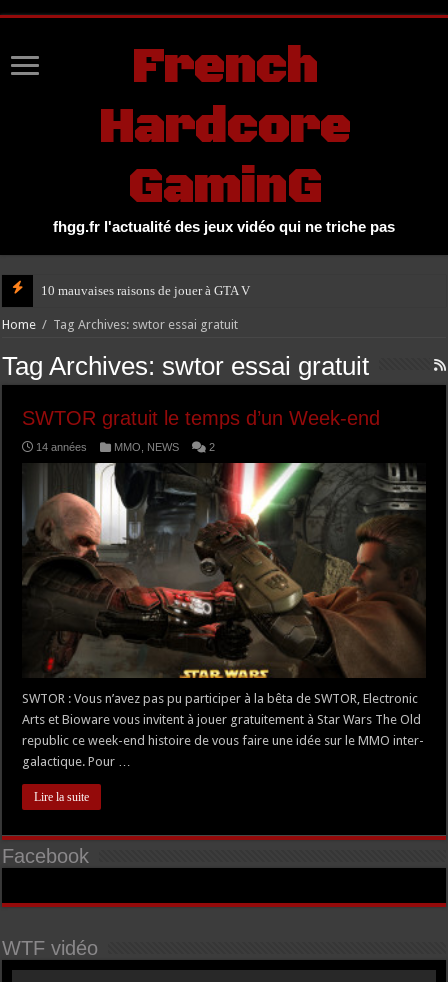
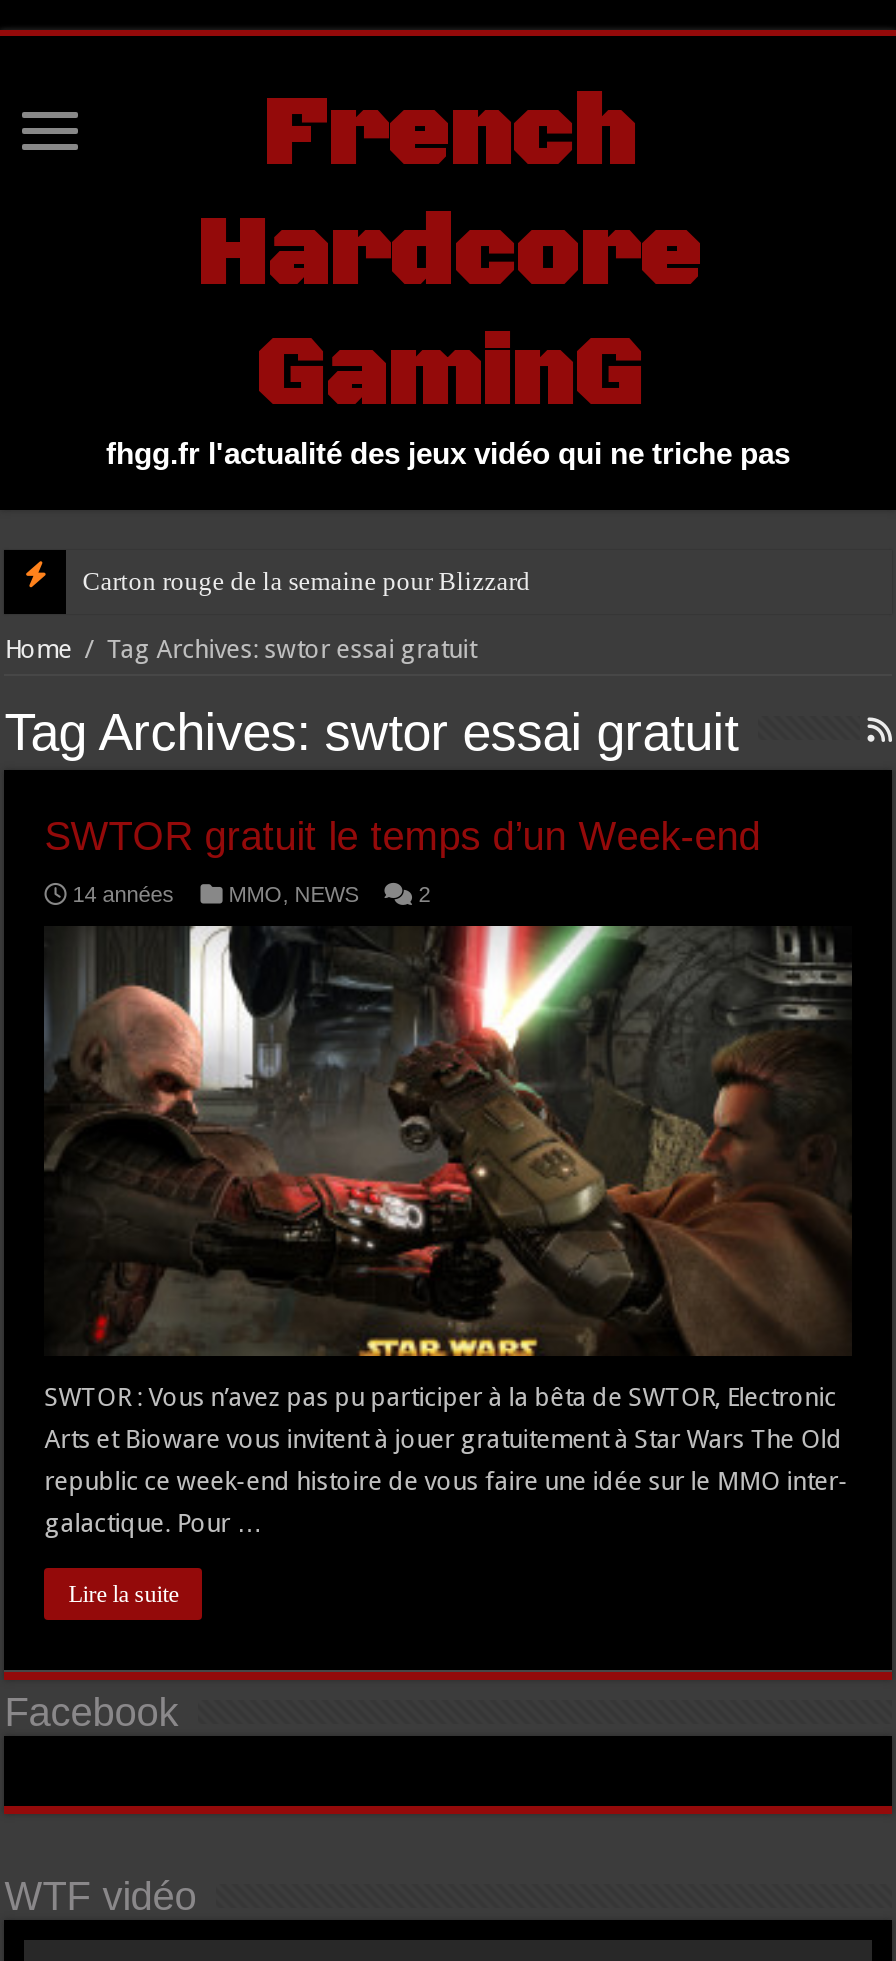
[41,283,250,298] 10 mauvaises raisons de jouer à GTA V -> [82,566,530,596] Carton rouge de la semaine pour Blizzard

